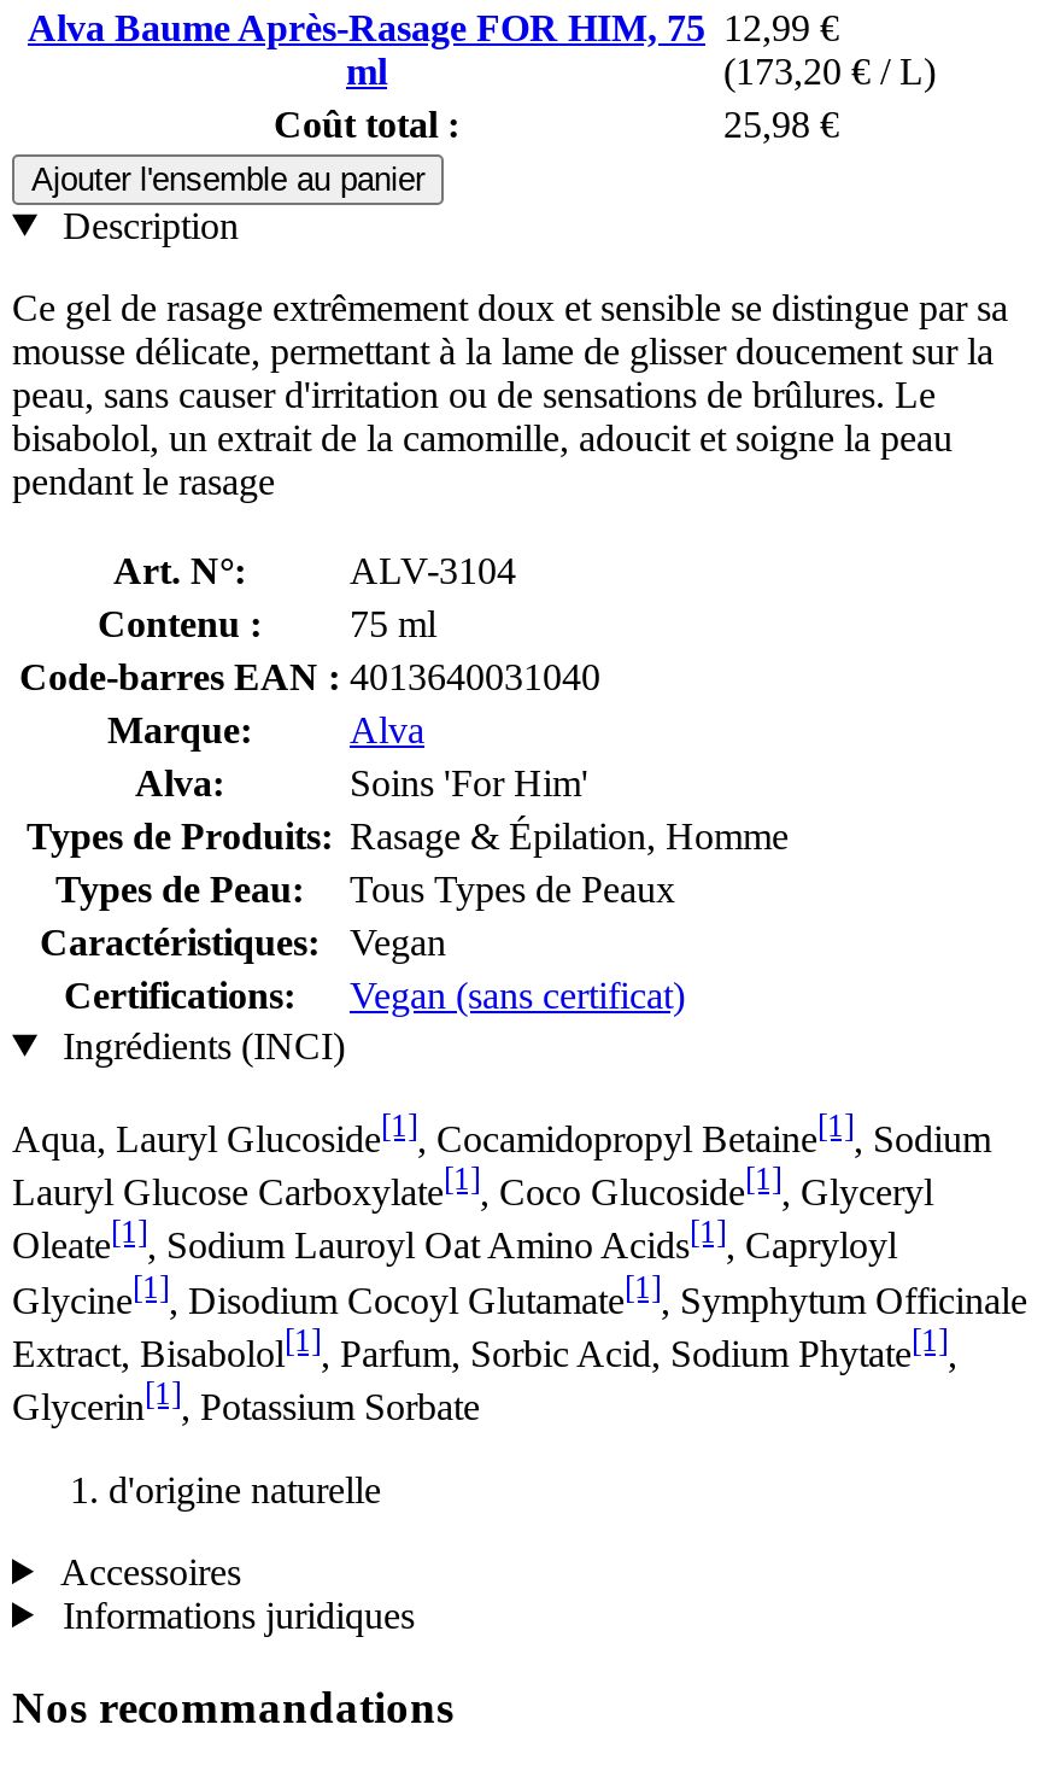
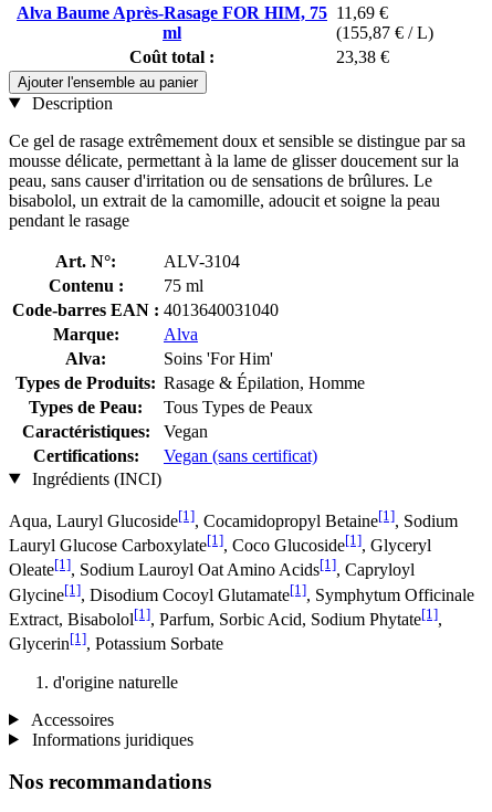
[28,7,839,48] Alva Baume Après-Rasage FOR HIM, 75 12,99 € -> [17,3,388,22] Alva Baume Après-Rasage FOR HIM, 75 11,69 €
[723,50,936,91] (173,20 € / L) -> [336,23,433,42] (155,87 € / L)
[723,103,839,144] 25,98 € -> [336,47,389,66] 23,38 €

